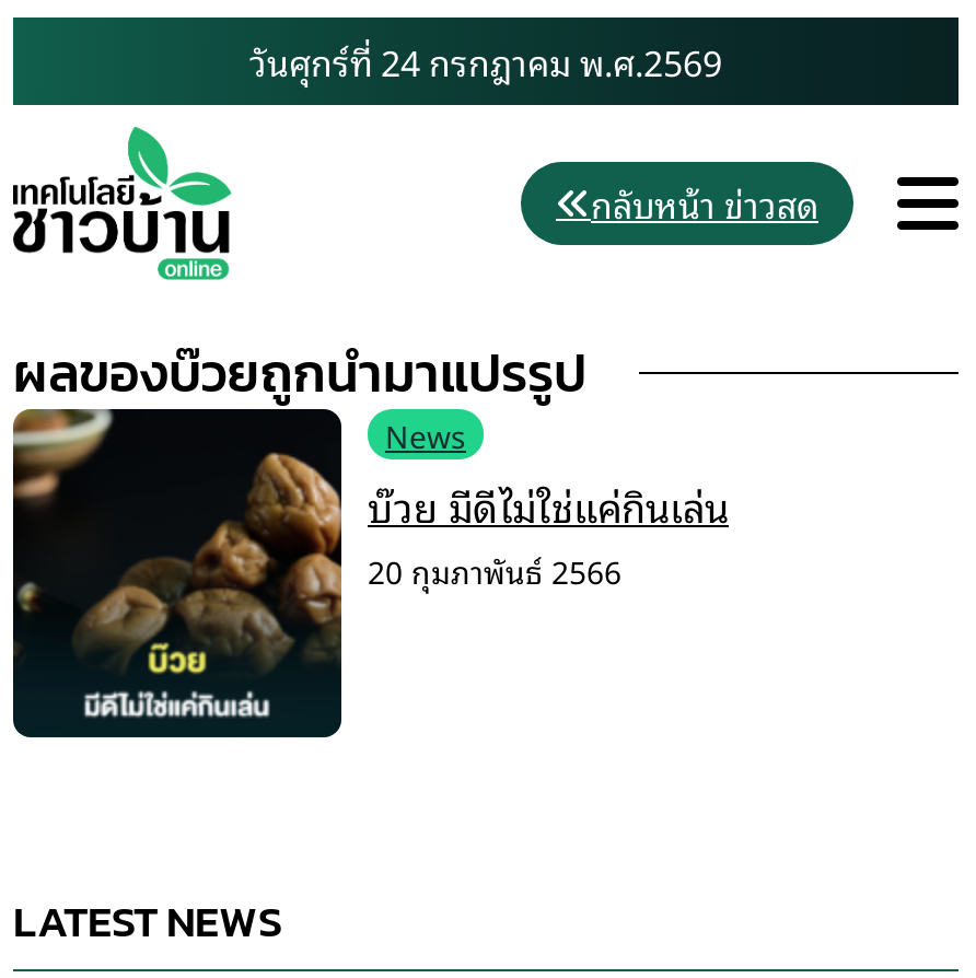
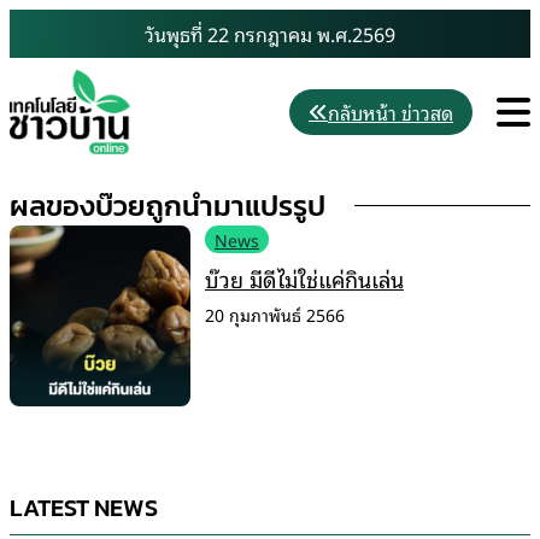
[249,33,722,90] วันศุกร์ที่ 24 กรกฎาคม พ.ศ.2569 -> [145,18,395,49] วันพุธที่ 22 กรกฎาคม พ.ศ.2569

